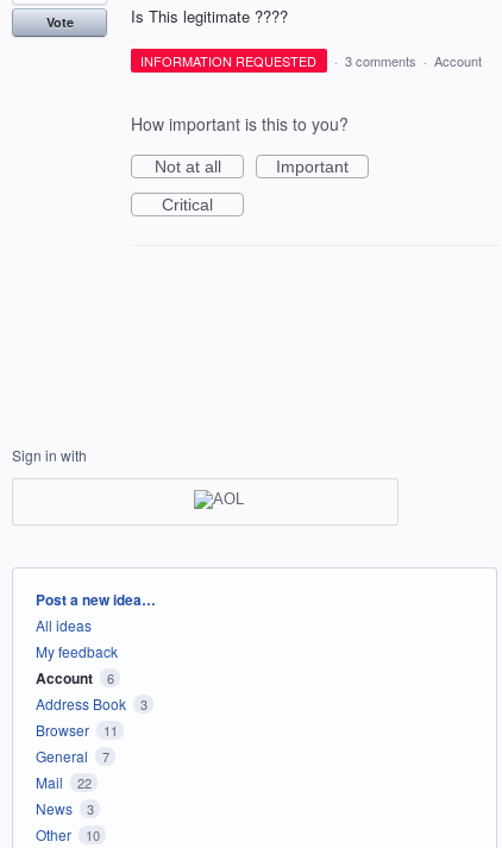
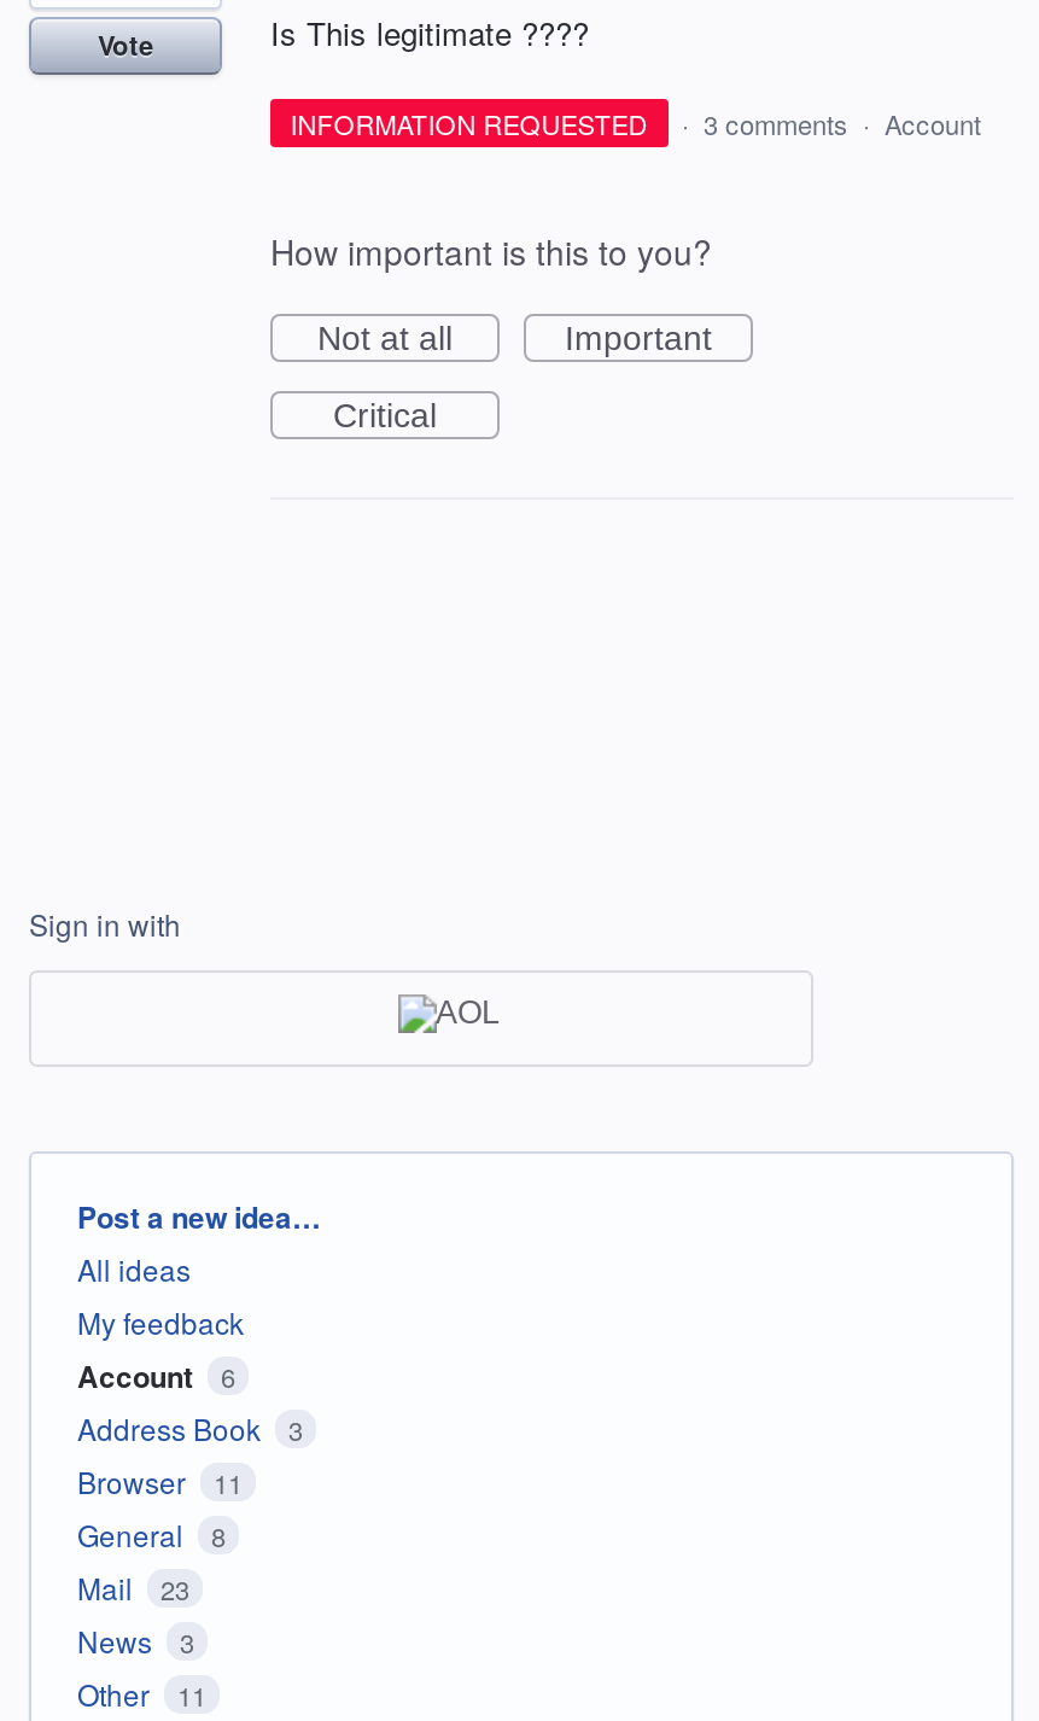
[36,745,109,766] General 7 -> [77,1513,226,1554] General 8
[36,772,91,792] Mail 22 -> [77,1566,189,1607] Mail 23
[36,824,99,844] Other 10 -> [77,1672,206,1713] Other 11

